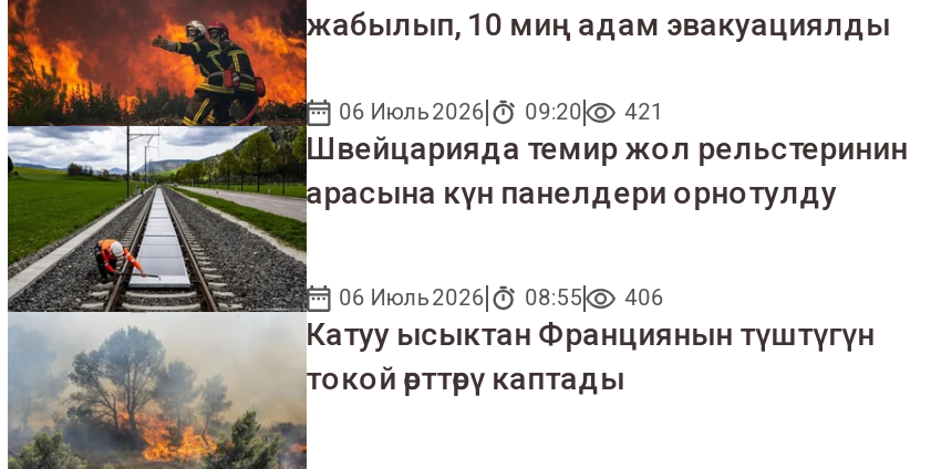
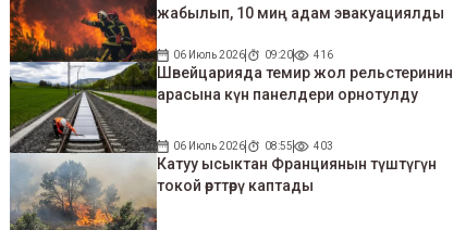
[339,100,664,125] 06 Июль 2026 09:20 421 -> [173,49,333,61] 06 Июль 2026 09:20 416
[339,286,664,311] 06 Июль 2026 08:55 406 -> [173,140,333,152] 06 Июль 2026 08:55 403

